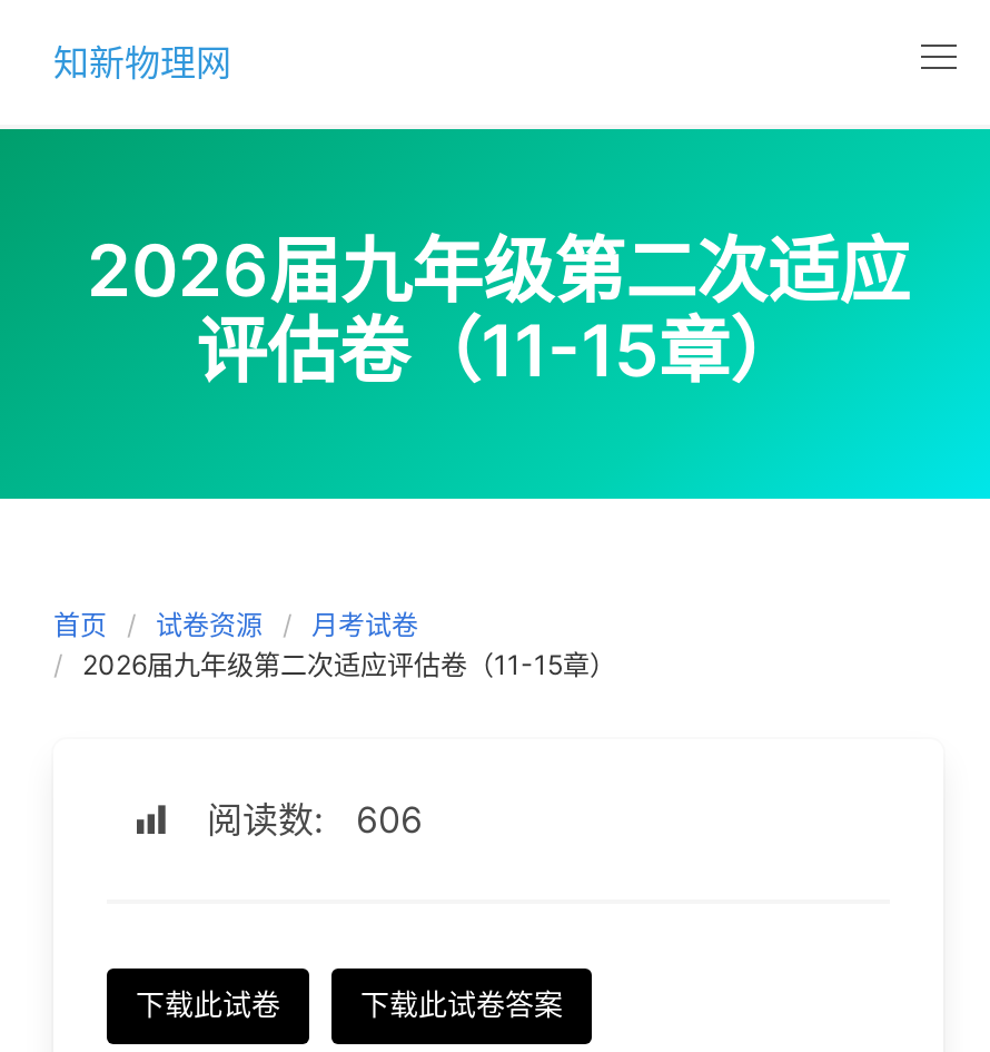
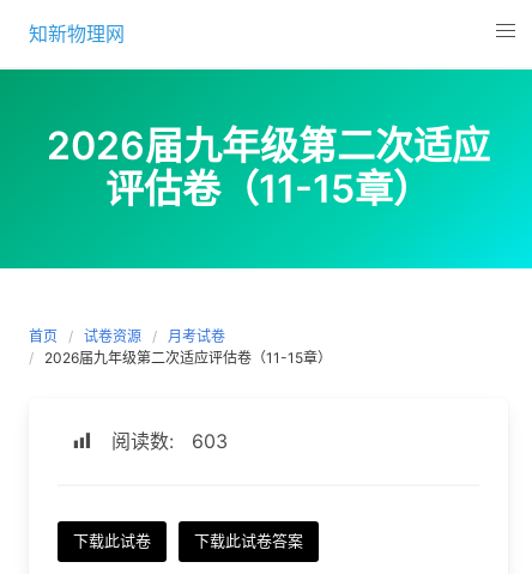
[207,797,423,842] 阅读数: 606 -> [111,429,228,453] 阅读数: 603

